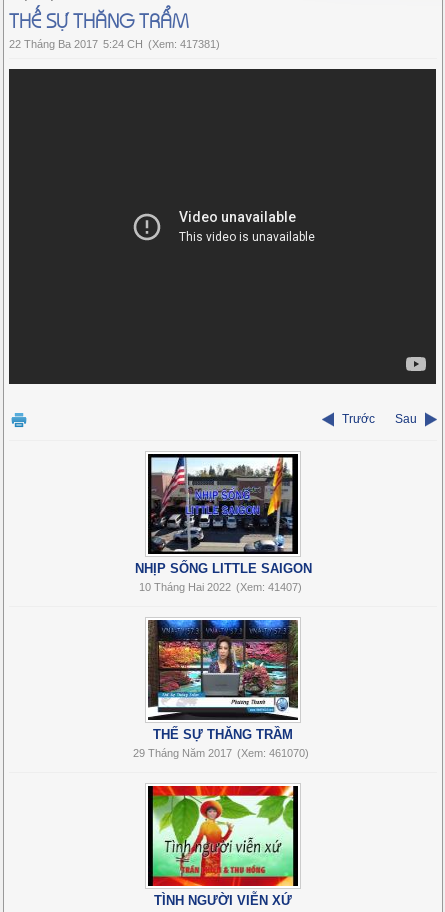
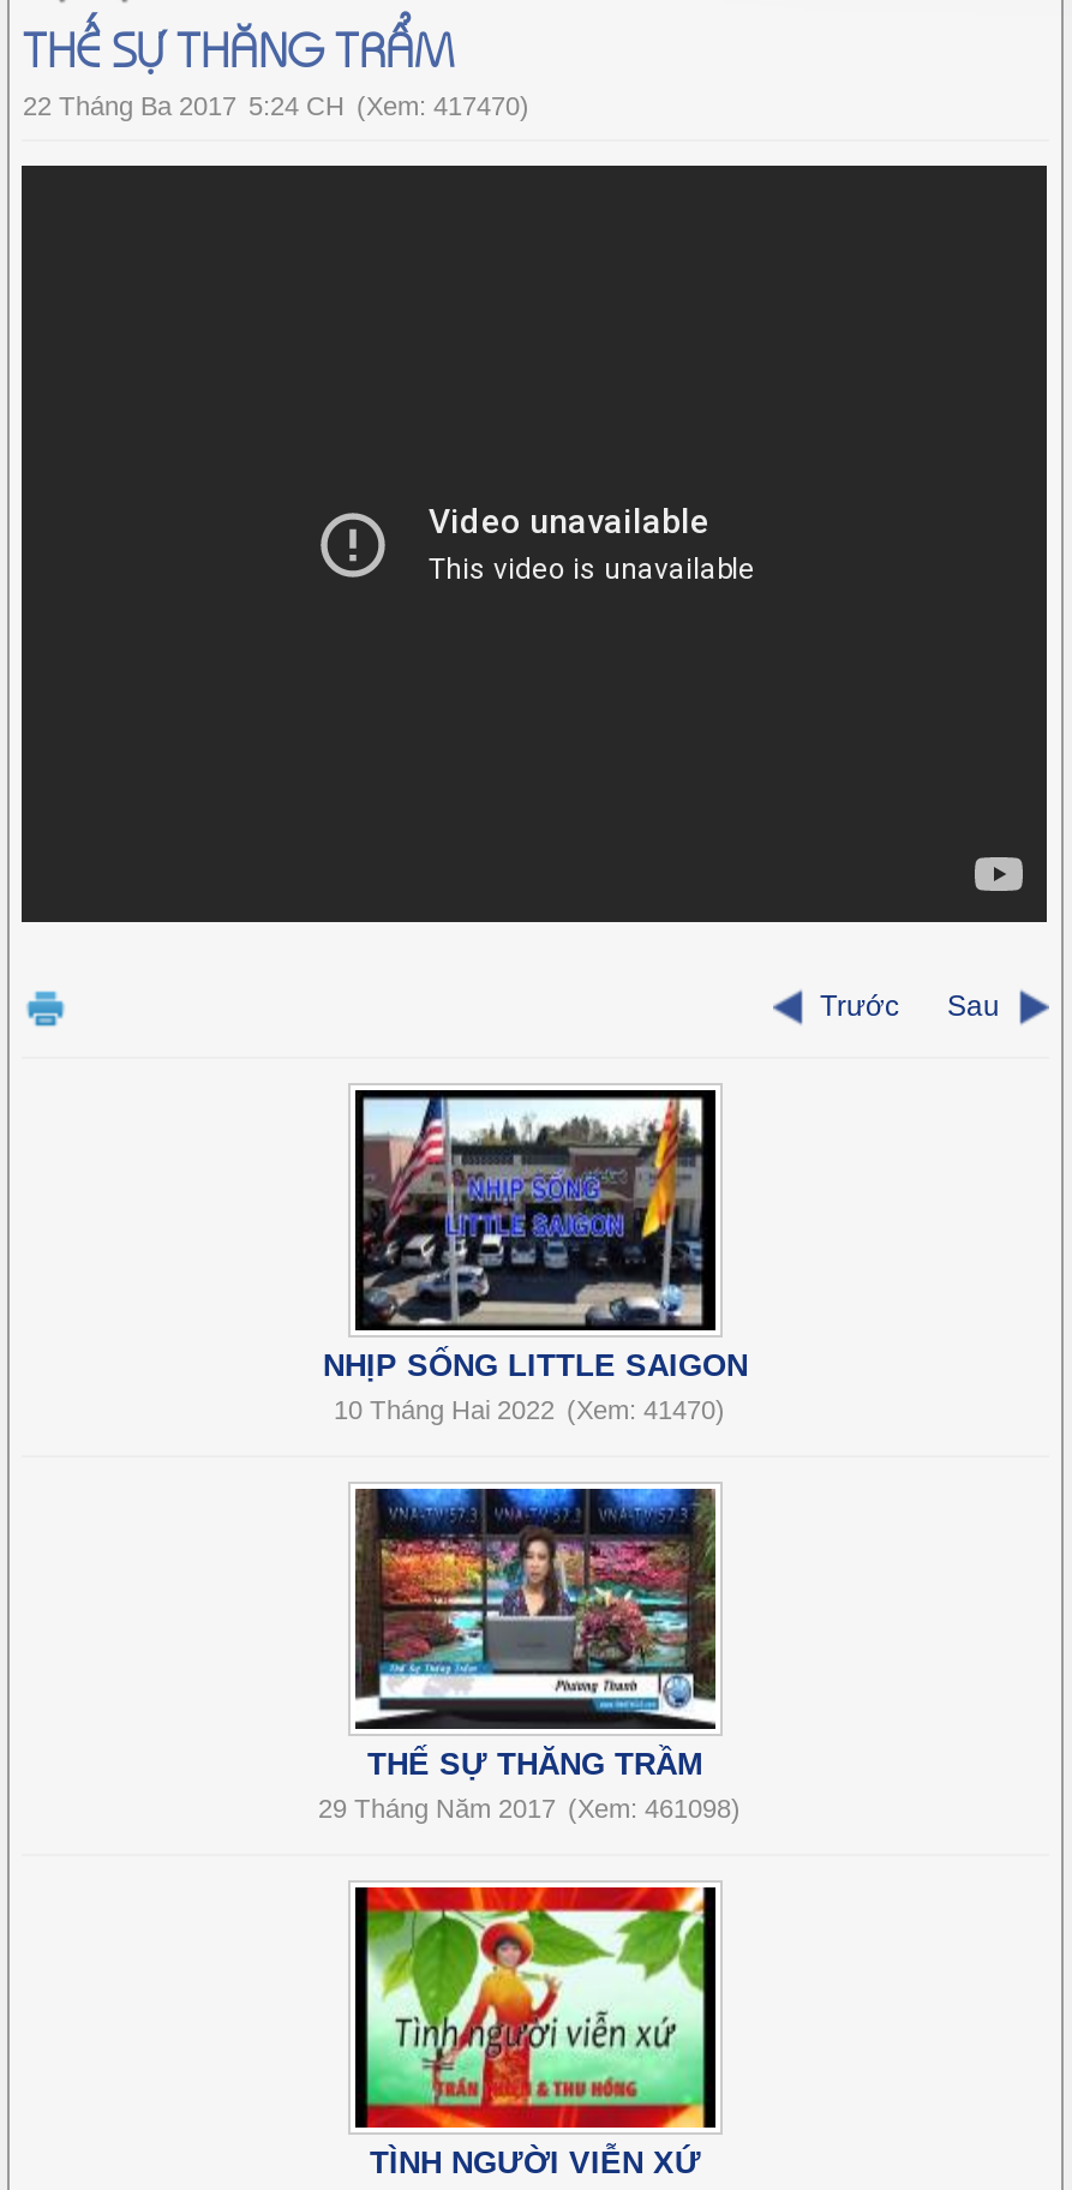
[9,38,220,50] 22 Tháng Ba 2017 5:24 CH (Xem: 417381) -> [23,91,529,120] 22 Tháng Ba 2017 5:24 CH (Xem: 417470)
[139,581,302,593] 10 Tháng Hai 2022 (Xem: 41407) -> [334,1395,725,1424] 10 Tháng Hai 2022 (Xem: 41470)
[132,747,308,759] 29 Tháng Năm 2017 (Xem: 461070) -> [318,1794,741,1823] 29 Tháng Năm 2017 (Xem: 461098)

